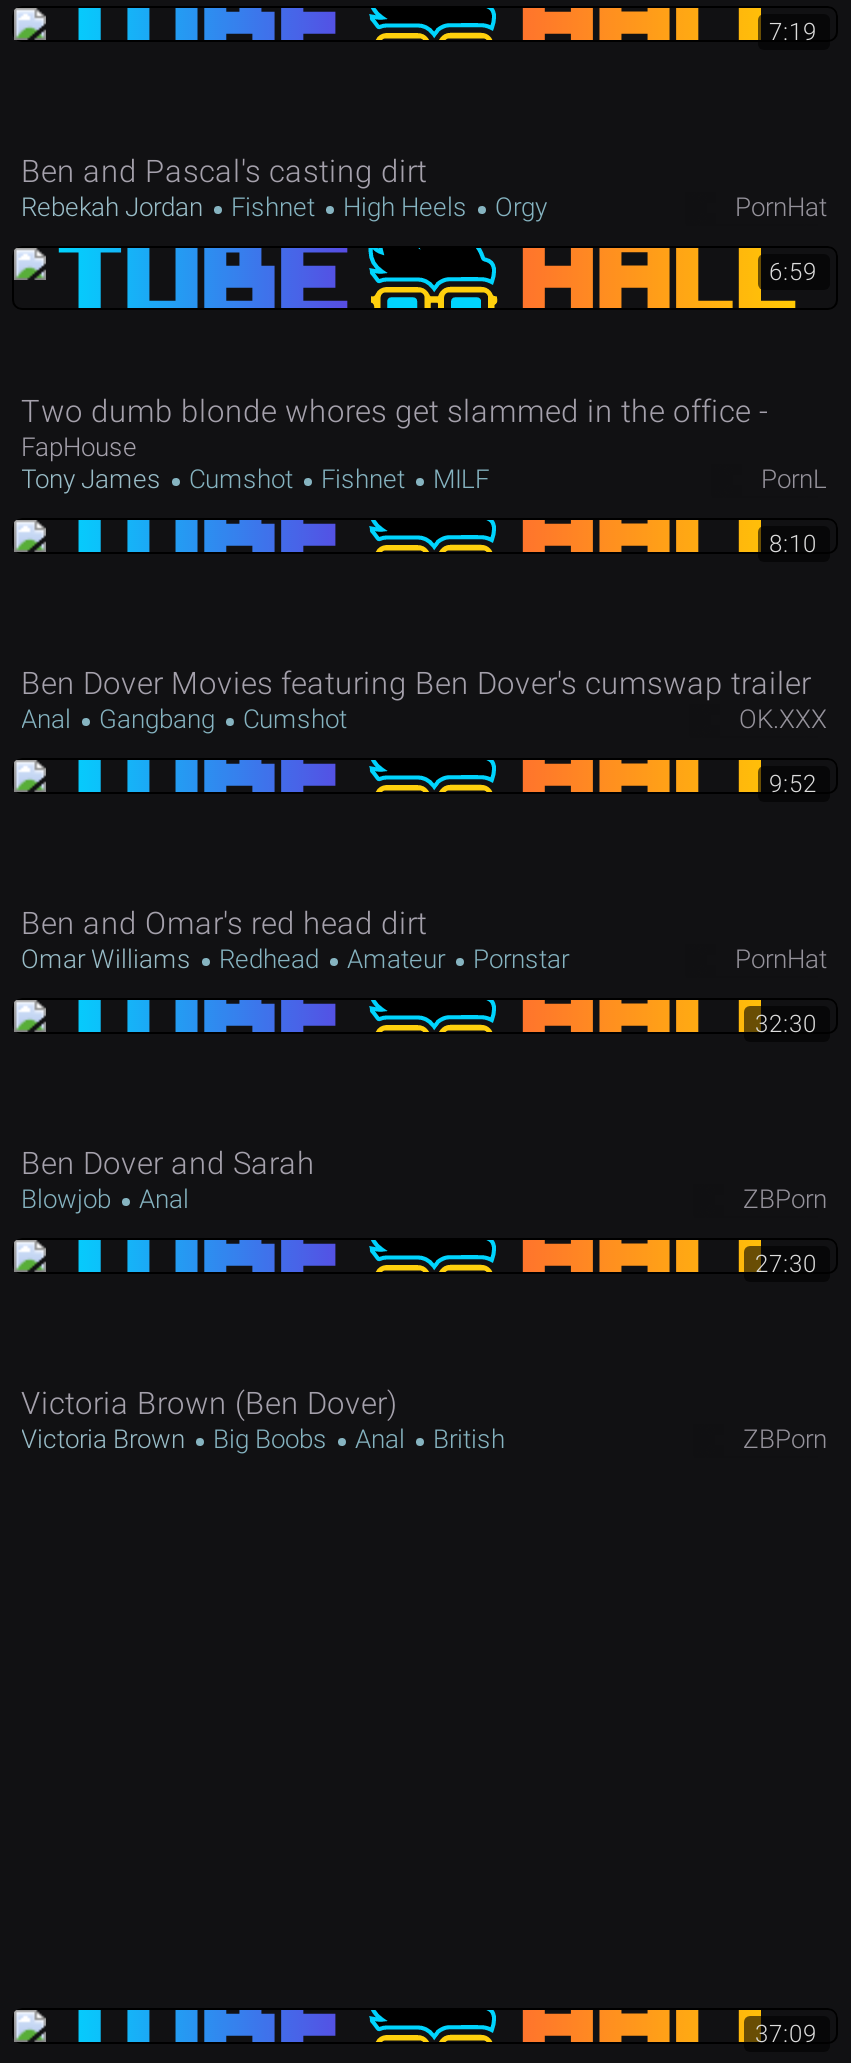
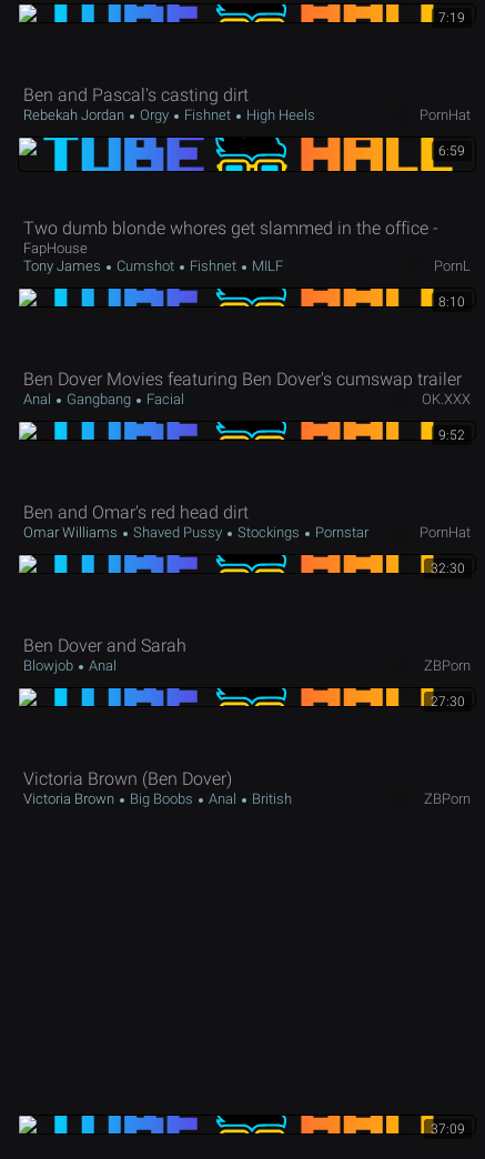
[21,192,547,222] Rebekah Jordan Fishnet High Heels Orgy -> [23,107,315,123] Rebekah Jordan Orgy Fishnet High Heels
[21,704,347,734] Anal Gangbang Cumshot -> [23,391,184,407] Anal Gangbang Facial
[21,944,569,974] Omar Williams Redhead Amateur Pornstar -> [23,524,368,541] Omar Williams Shaved Pussy Stockings Pornstar

